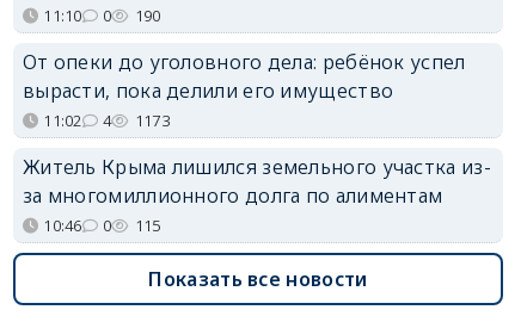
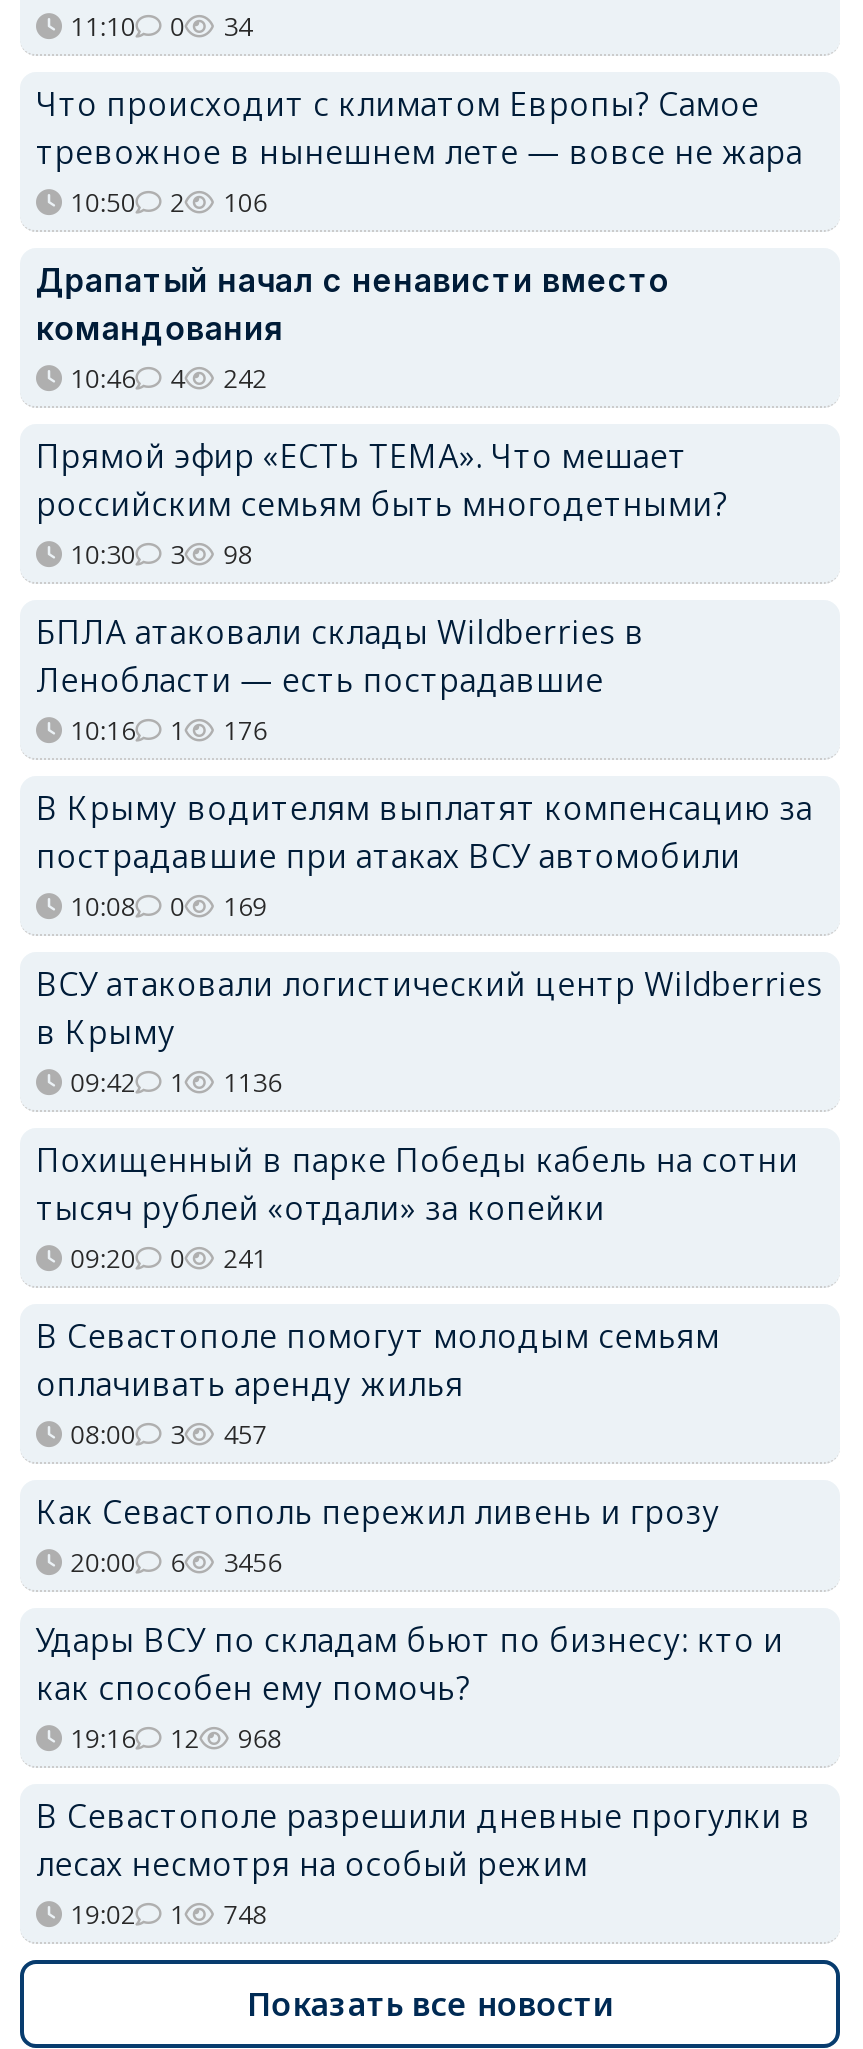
[23,4,466,131] 190 | От опеки до уголовного дела: ребёнок успел | вырасти, пока делили его имущество | 11:02 -> [36,7,803,395] 34 | Что происходит с климатом Европы? Самое | тревожное в нынешнем лете — вовсе не жара | 10:50 | 2 | 106 | Драпатый начал с ненависти вместо | командования | 10:46
[23,109,491,236] 1173 | Житель Крыма лишился земельного участка из- | за многомиллионного долга по алиментам | 10:46 -> [36,359,813,923] 242 | Прямой эфир «ЕСТЬ ТЕМА». Что мешает | российским семьям быть многодетными? | 10:30 | 3 | 98 | БПЛА атаковали склады Wildberries в | Ленобласти — есть пострадавшие | 10:16 | 1 | 176 | В Крыму водителям выплатят компенсацию за | пострадавшие при атаках ВСУ автомобили | 10:08
[135,214,161,236] 115 -> [36,887,823,1931] 169 | ВСУ атаковали логистический центр Wildberries | в Крыму | 09:42 | 1 | 1136 | Похищенный в парке Победы кабель на сотни | тысяч рублей «отдали» за копейки | 09:20 | 0 | 241 | В Севастополе помогут молодым семьям | оплачивать аренду жилья | 08:00 | 3 | 457 | Как Севастополь пережил ливень и грозу | 20:00 | 6 | 3456 | Удары ВСУ по складам бьют по бизнесу: кто и | как способен ему помочь? | 19:16 | 12 | 968 | В Севастополе разрешили дневные прогулки в | лесах несмотря на особый режим | 19:02 | 1 | 748

